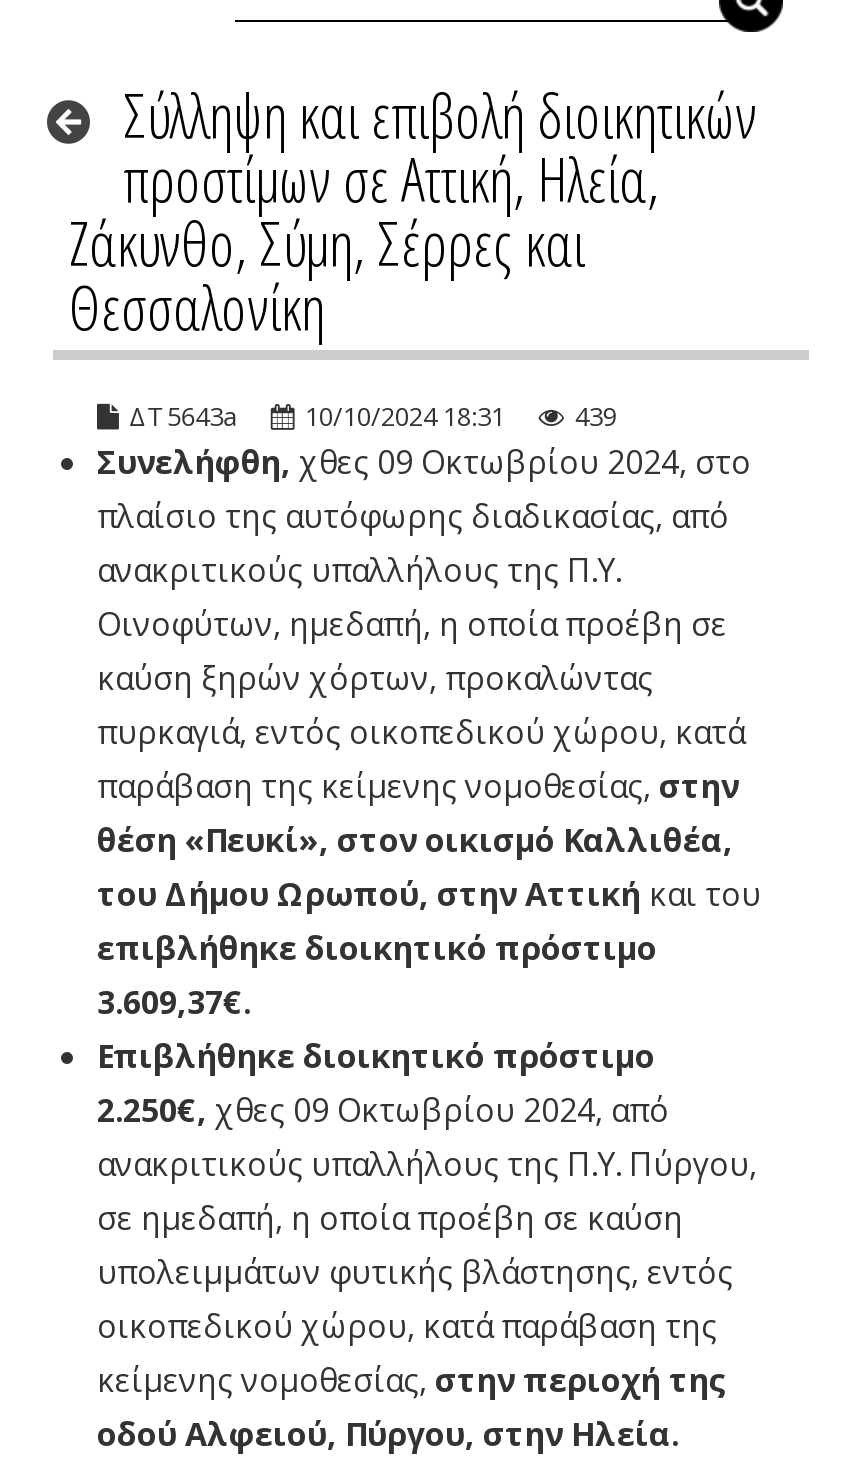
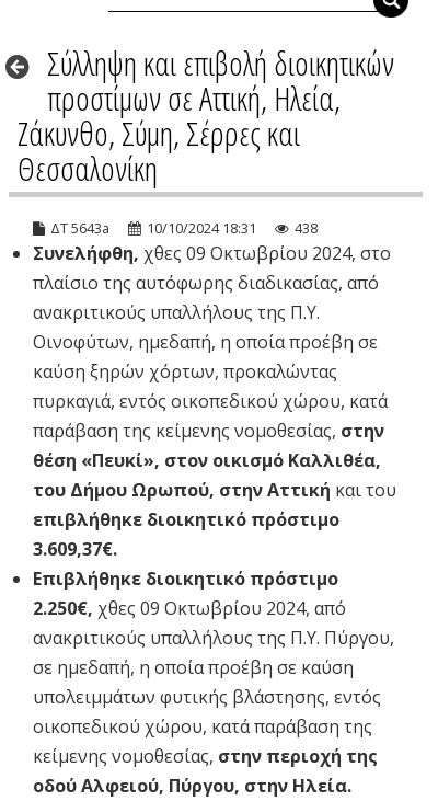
[575,398,617,434] 439 -> [294,218,317,238] 438

